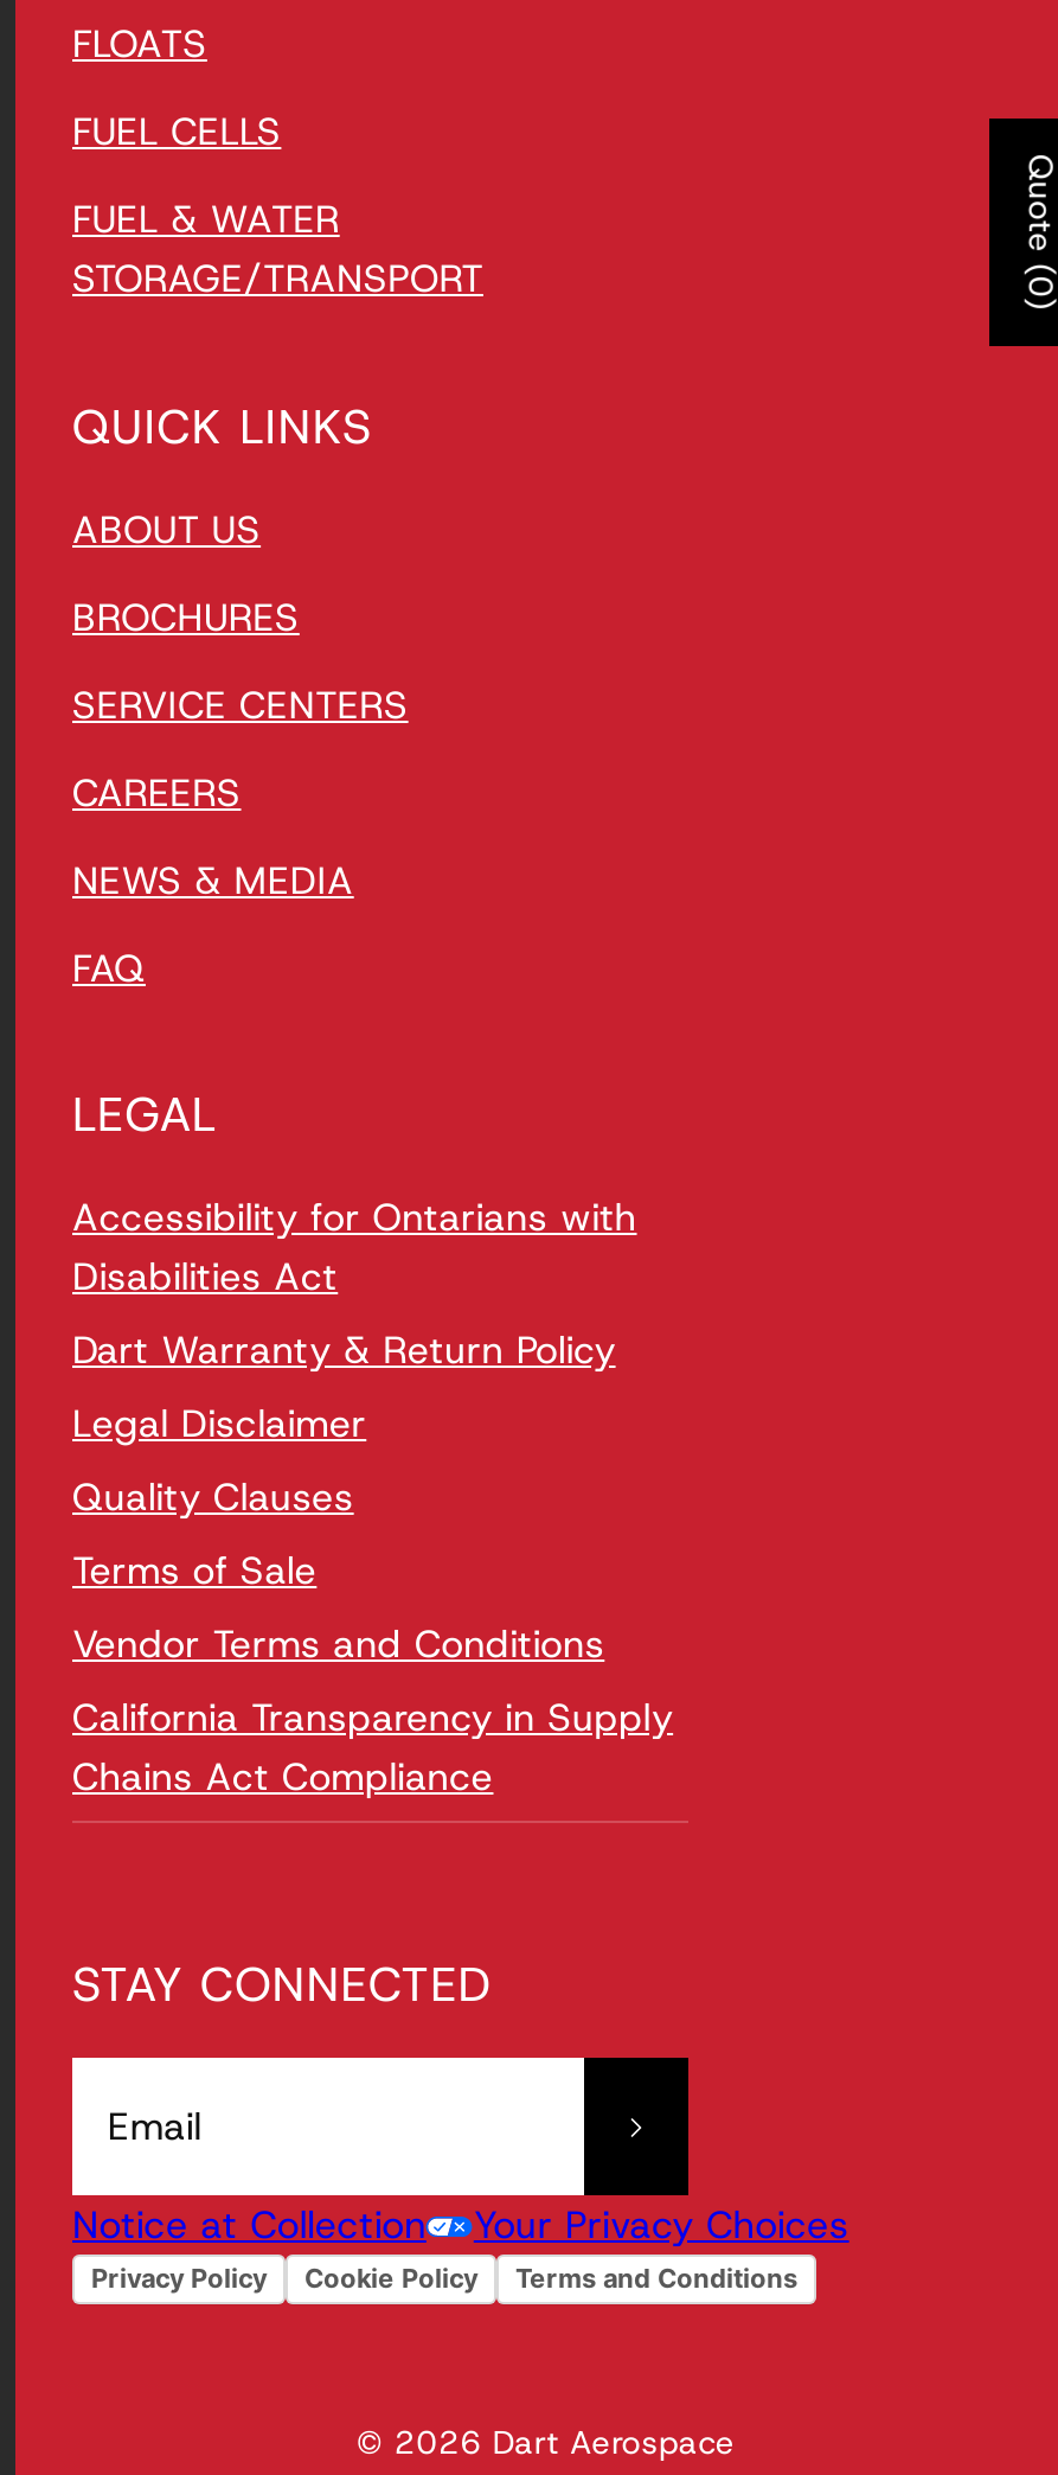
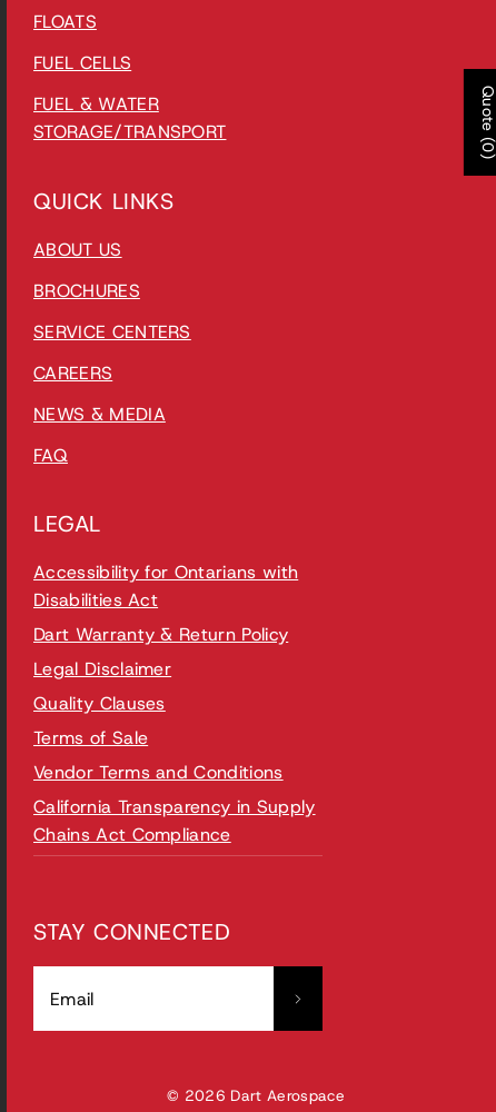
[72,2200,849,2295] Notice at Collection | Your Privacy Choices | Privacy Policy | Cookie Policy | Terms and Conditions -> none

